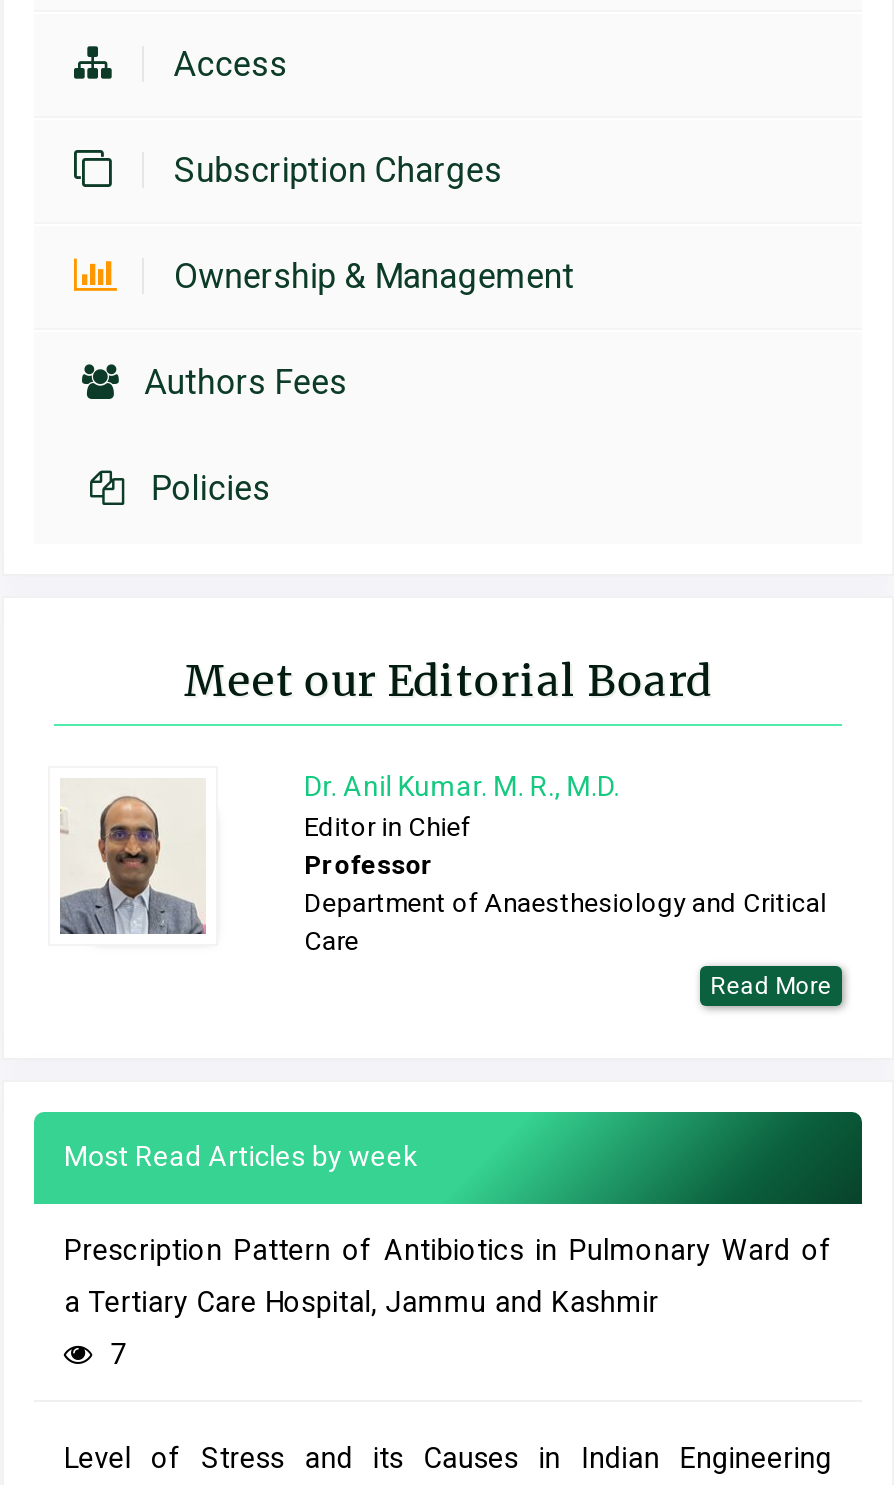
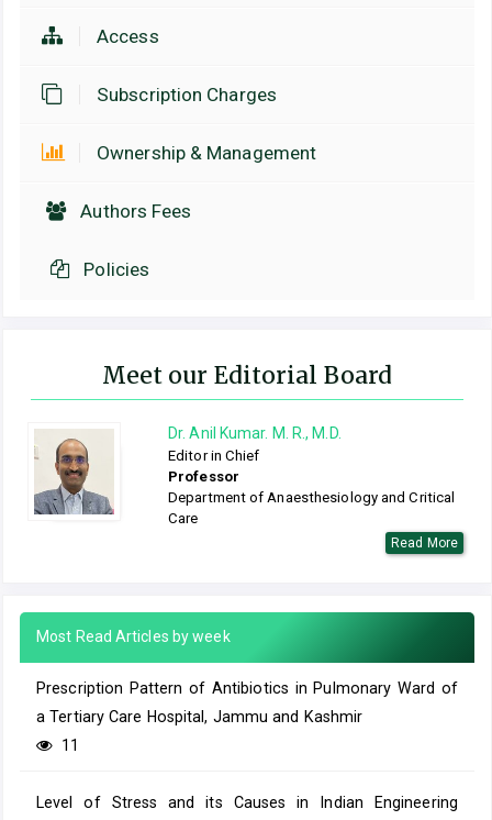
[102,1338,127,1370] 7 -> [57,736,80,754] 11

